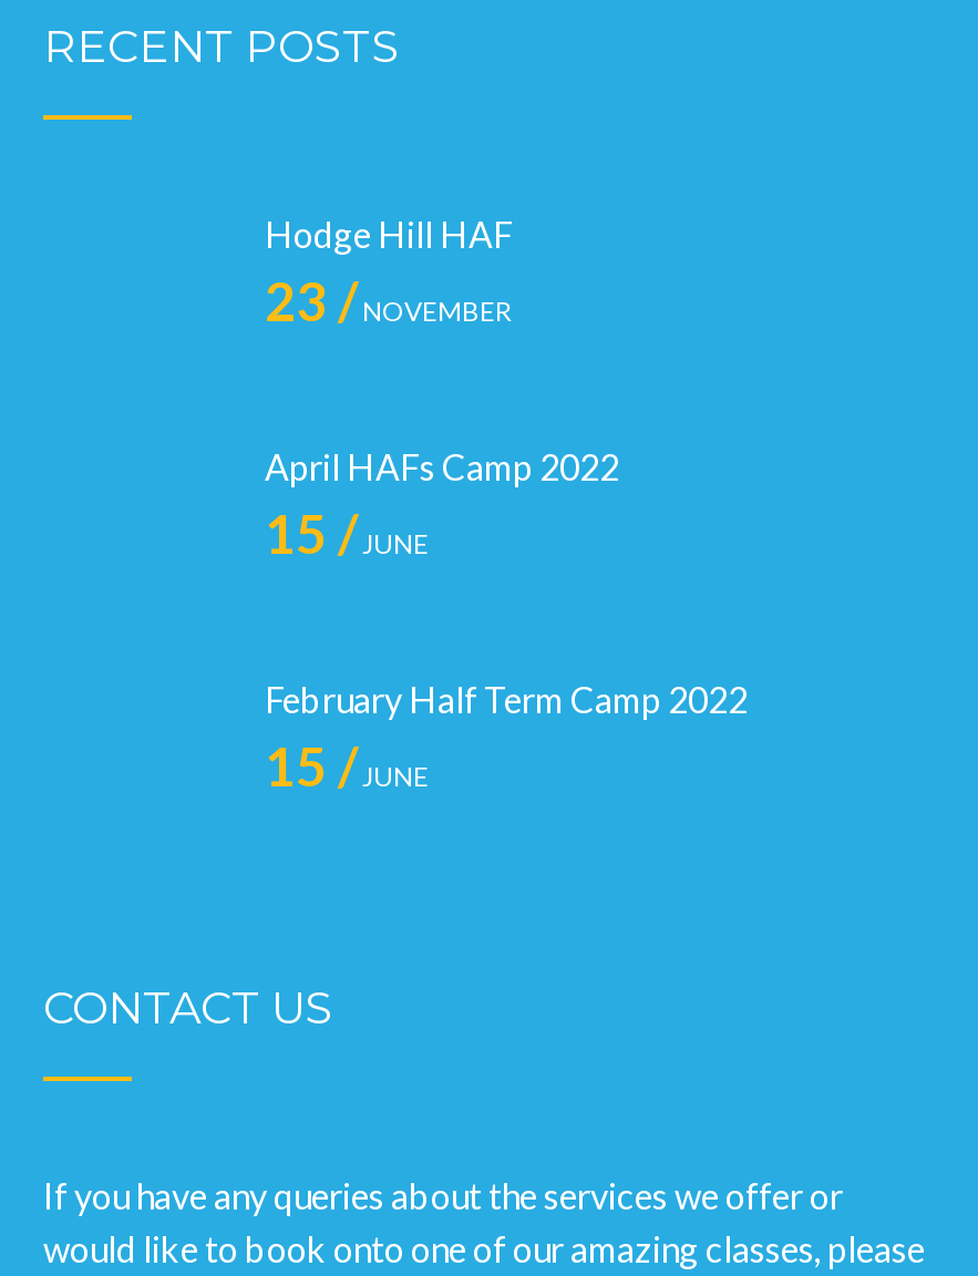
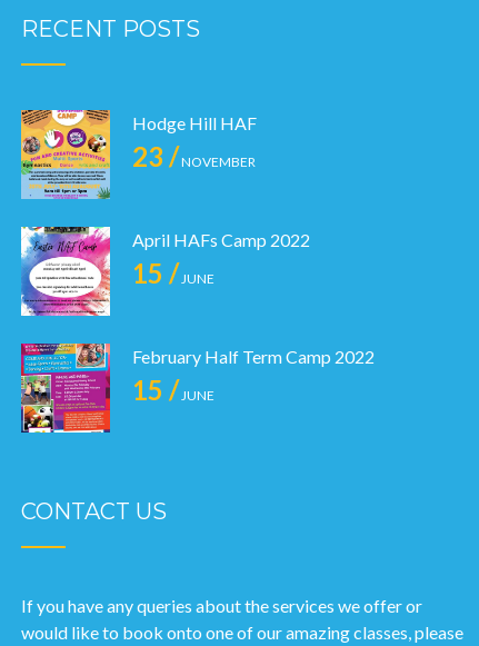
none -> [20,109,111,200] [image]
none -> [20,226,111,317] [image]
none -> [20,342,111,434] [image]

